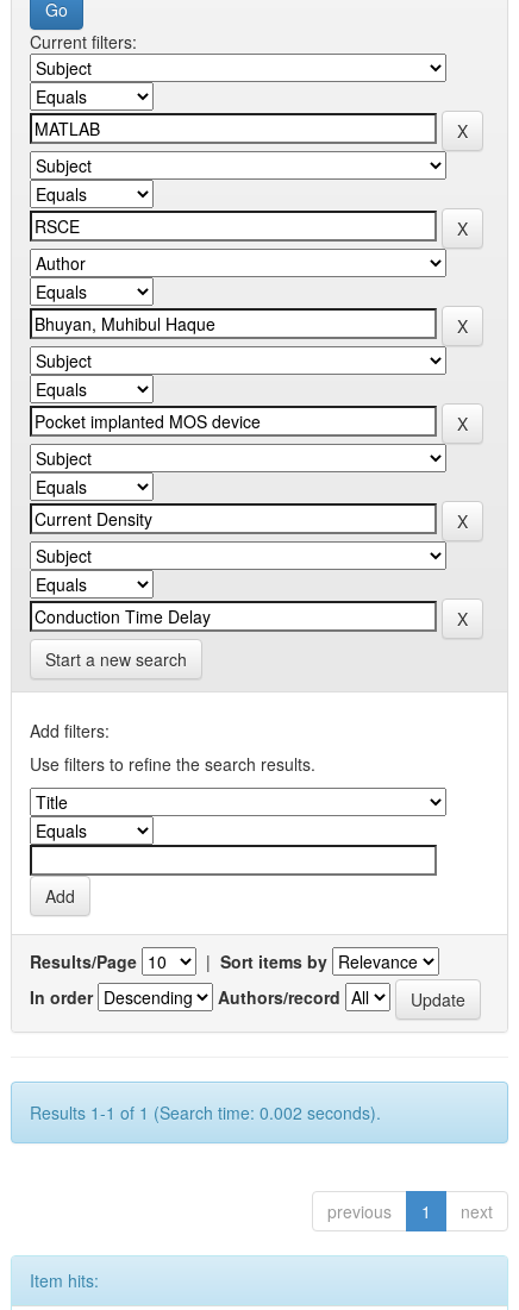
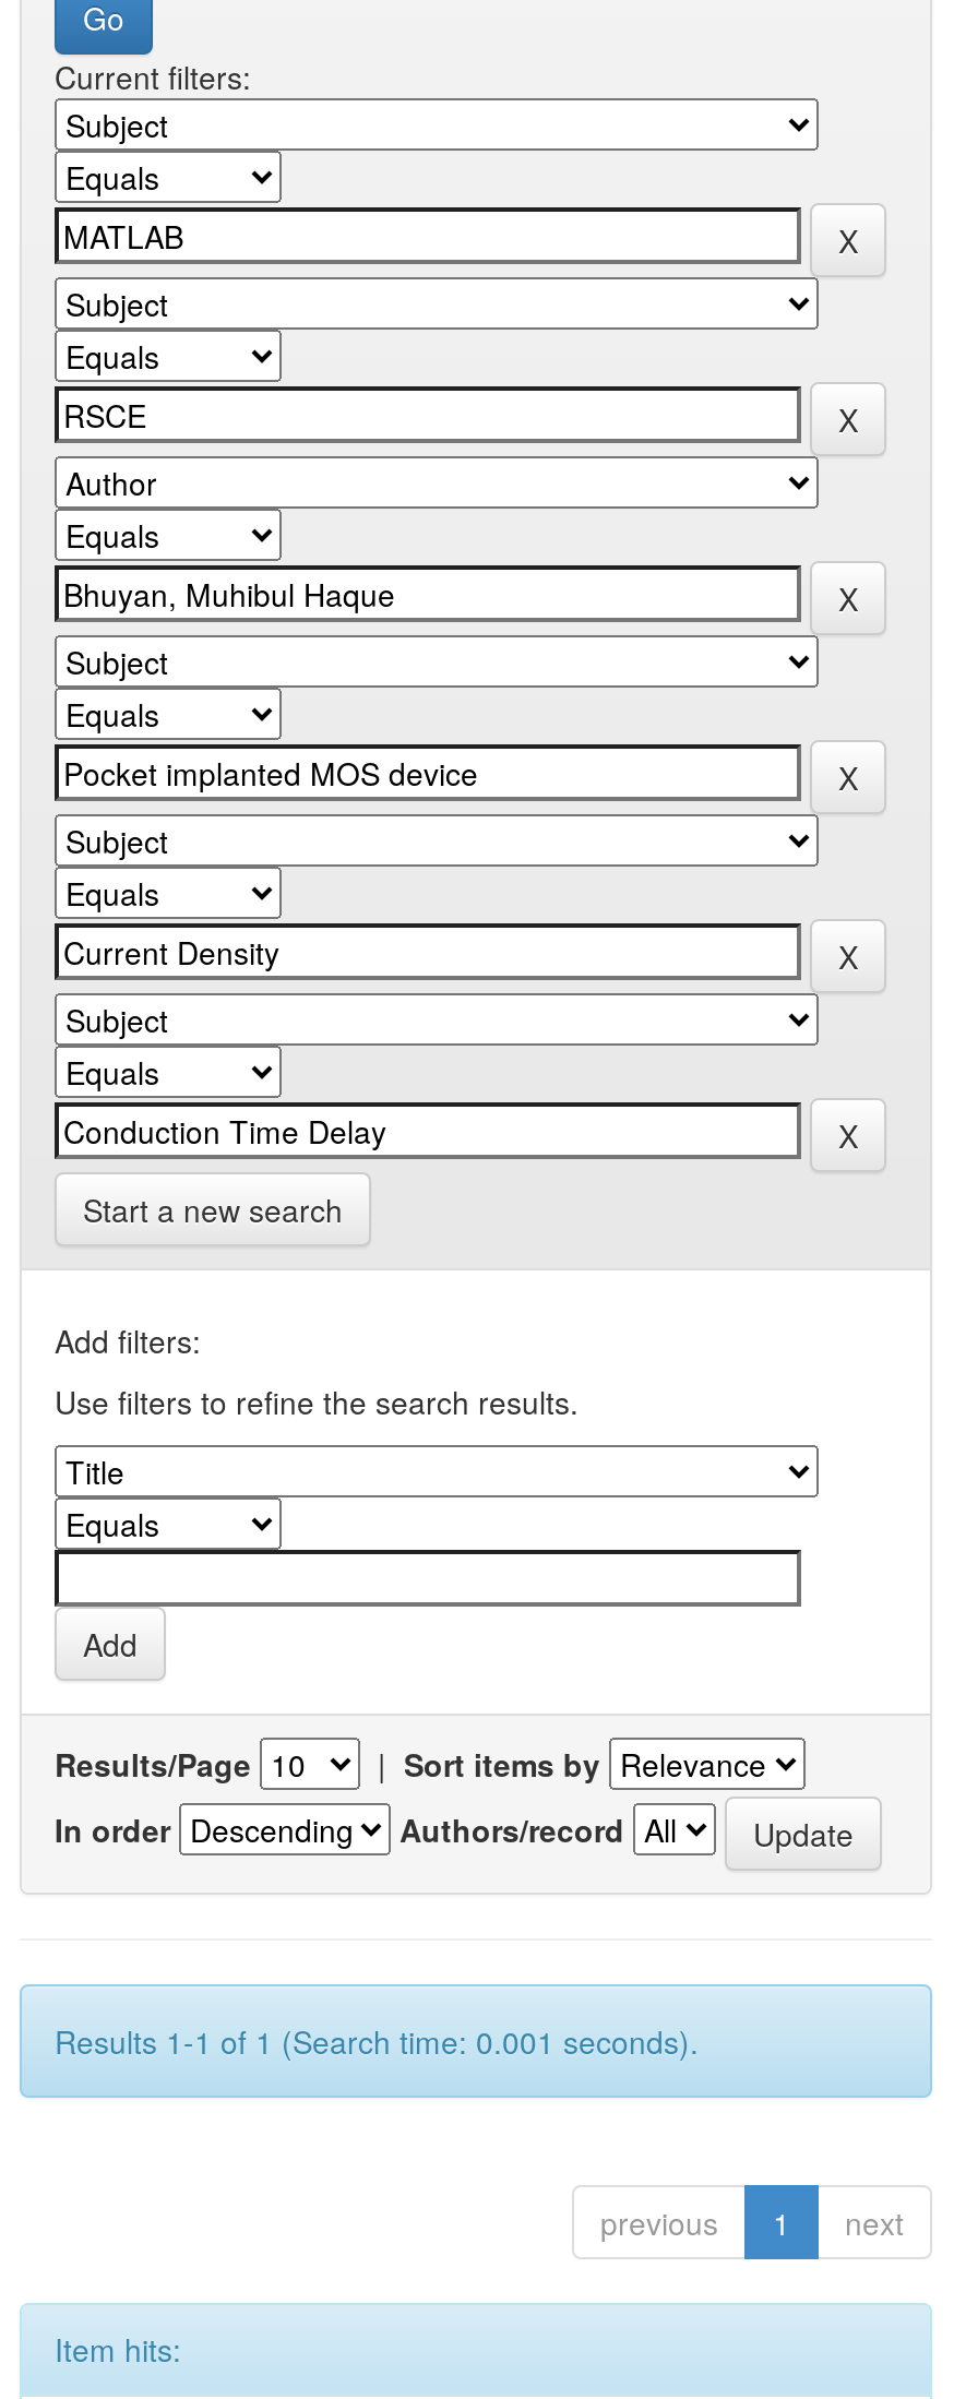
[30,1101,381,1124] Results 1-1 of 1 (Search time: 0.002 seconds). -> [55,2019,699,2063] Results 1-1 of 1 (Search time: 0.001 seconds).

